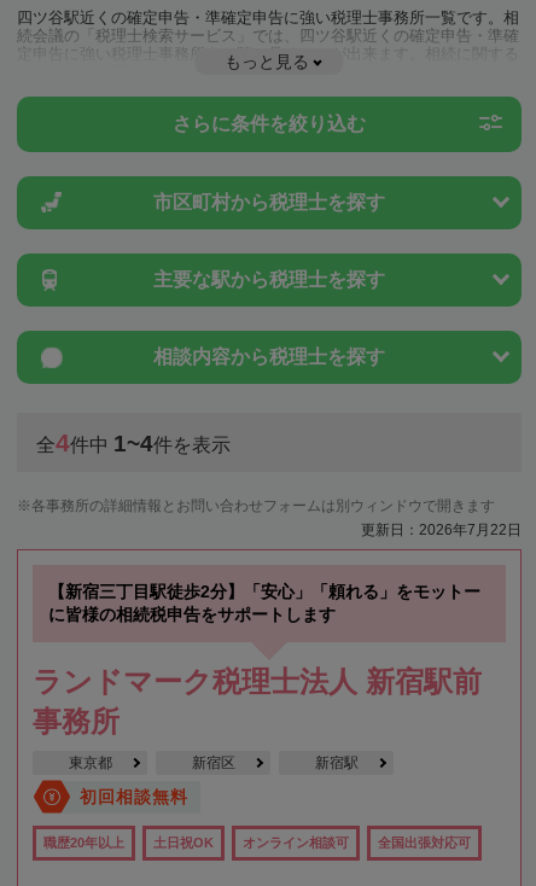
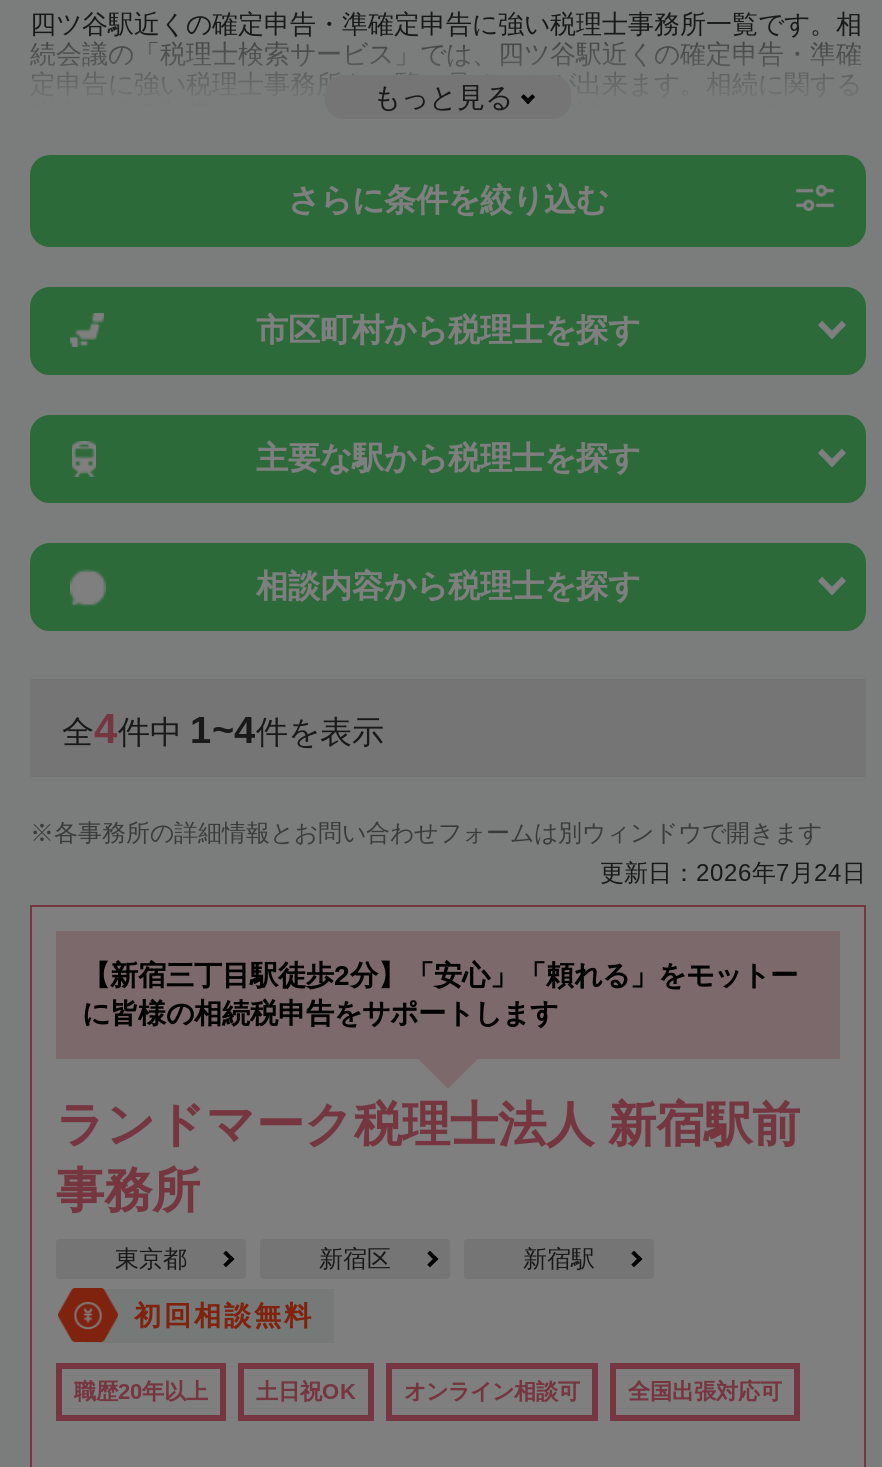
[361,521,522,538] 更新日：2026年7月22日 -> [600,858,866,886] 更新日：2026年7月24日

